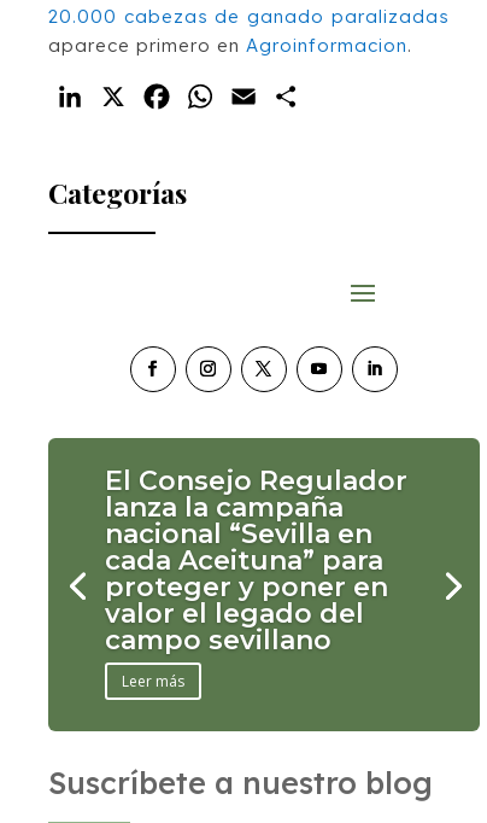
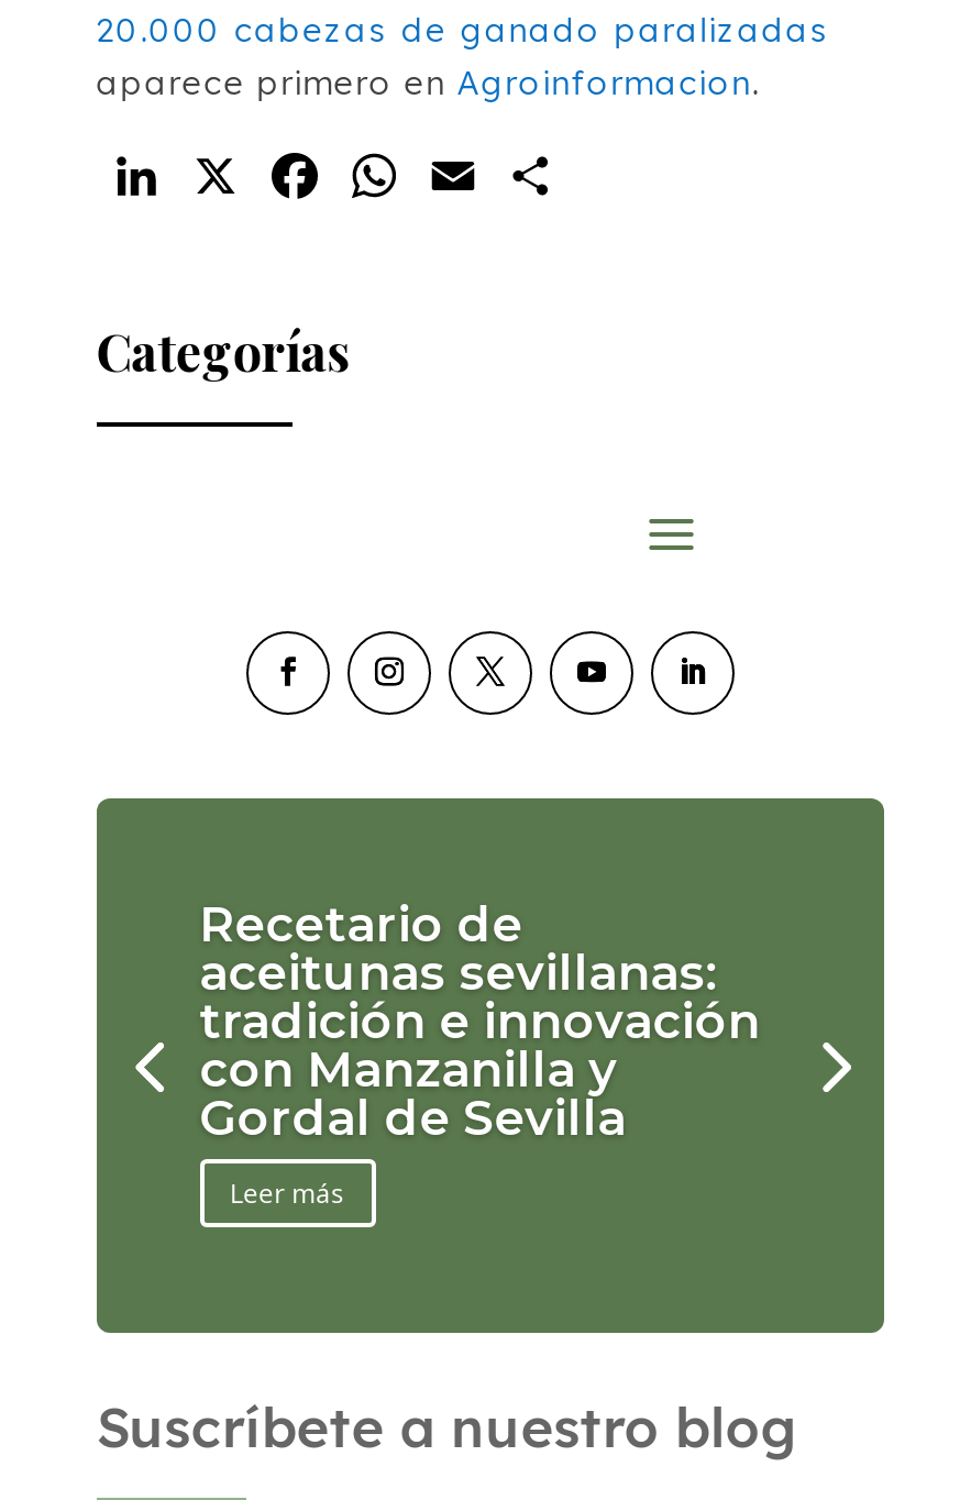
[105,464,407,656] El Consejo Regulador | lanza la campaña | nacional “Sevilla en | cada Aceituna” para | proteger y poner en | valor el legado del | campo sevillano -> [199,894,760,1147] Recetario de | aceitunas sevillanas: | tradición e innovación | con Manzanilla y | Gordal de Sevilla
moved [121,670,184,691] -> [230,1173,345,1211]: Leer más

